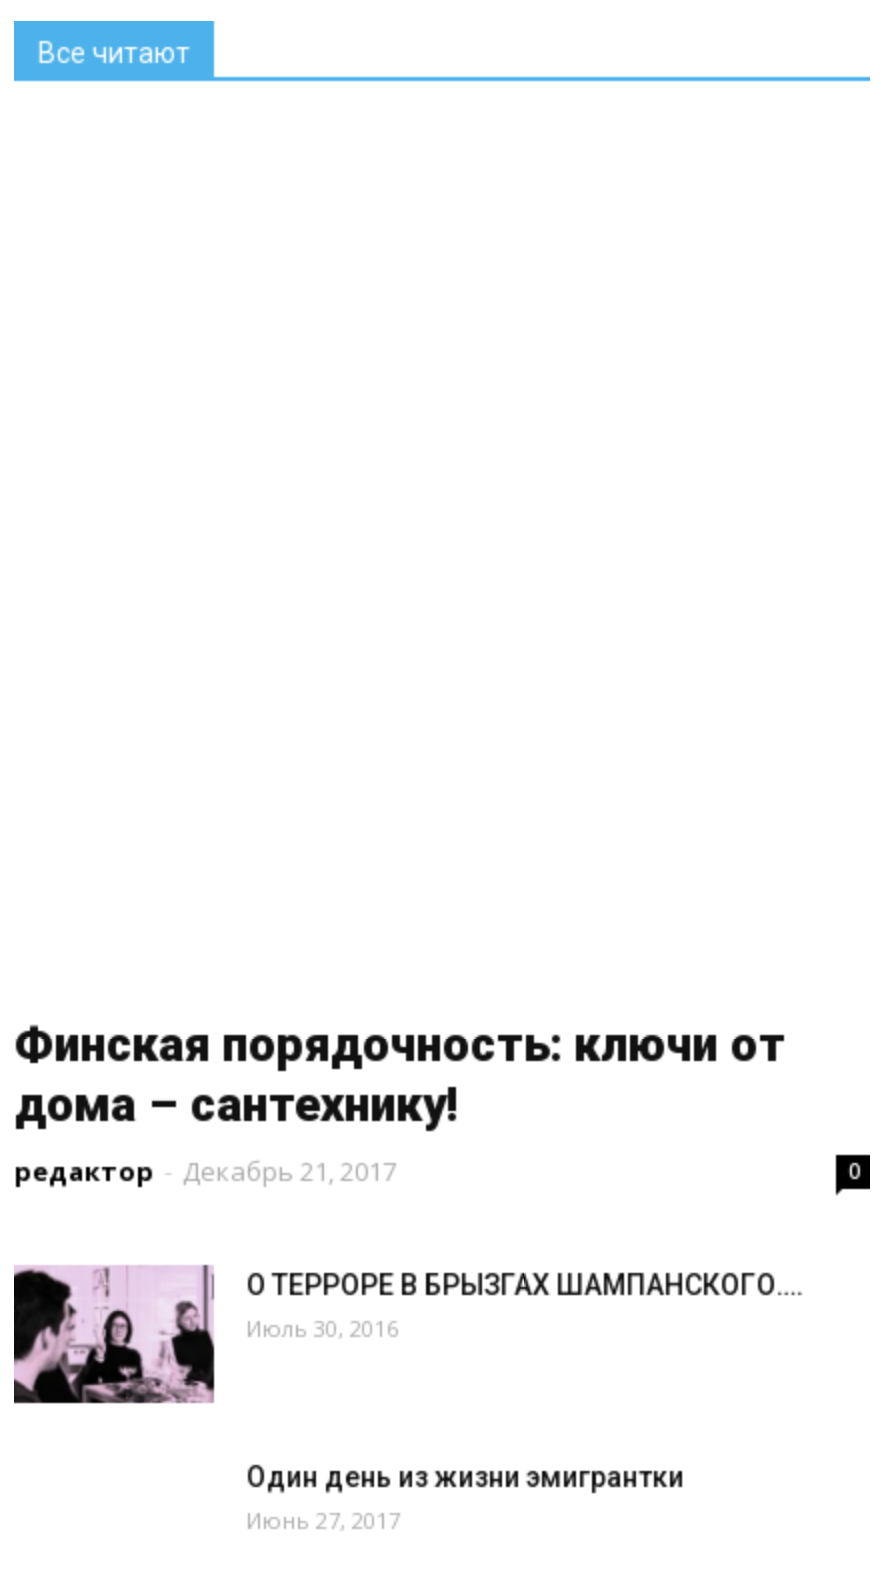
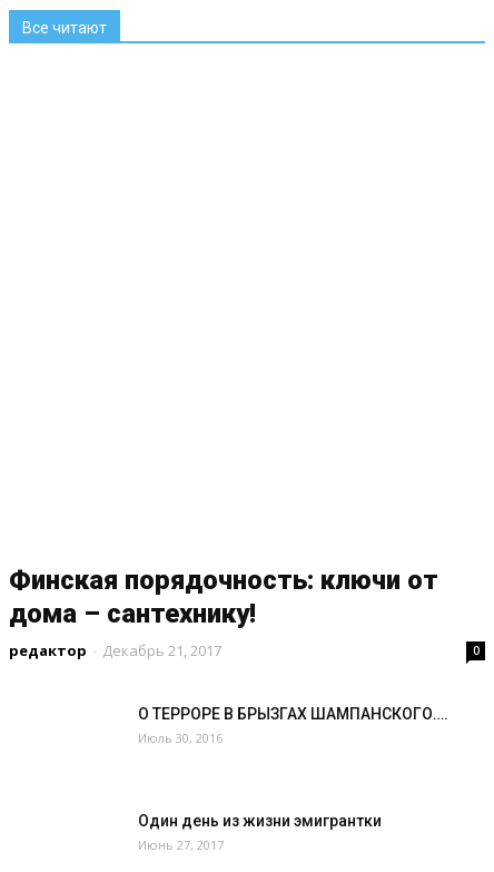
[12,1263,216,1405] [image] -> none

